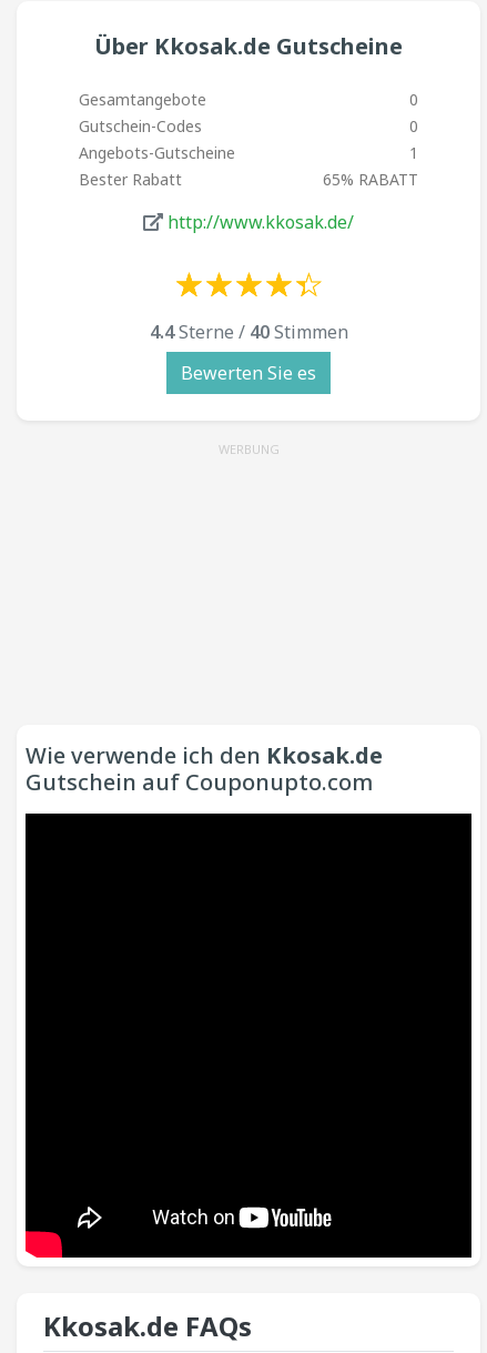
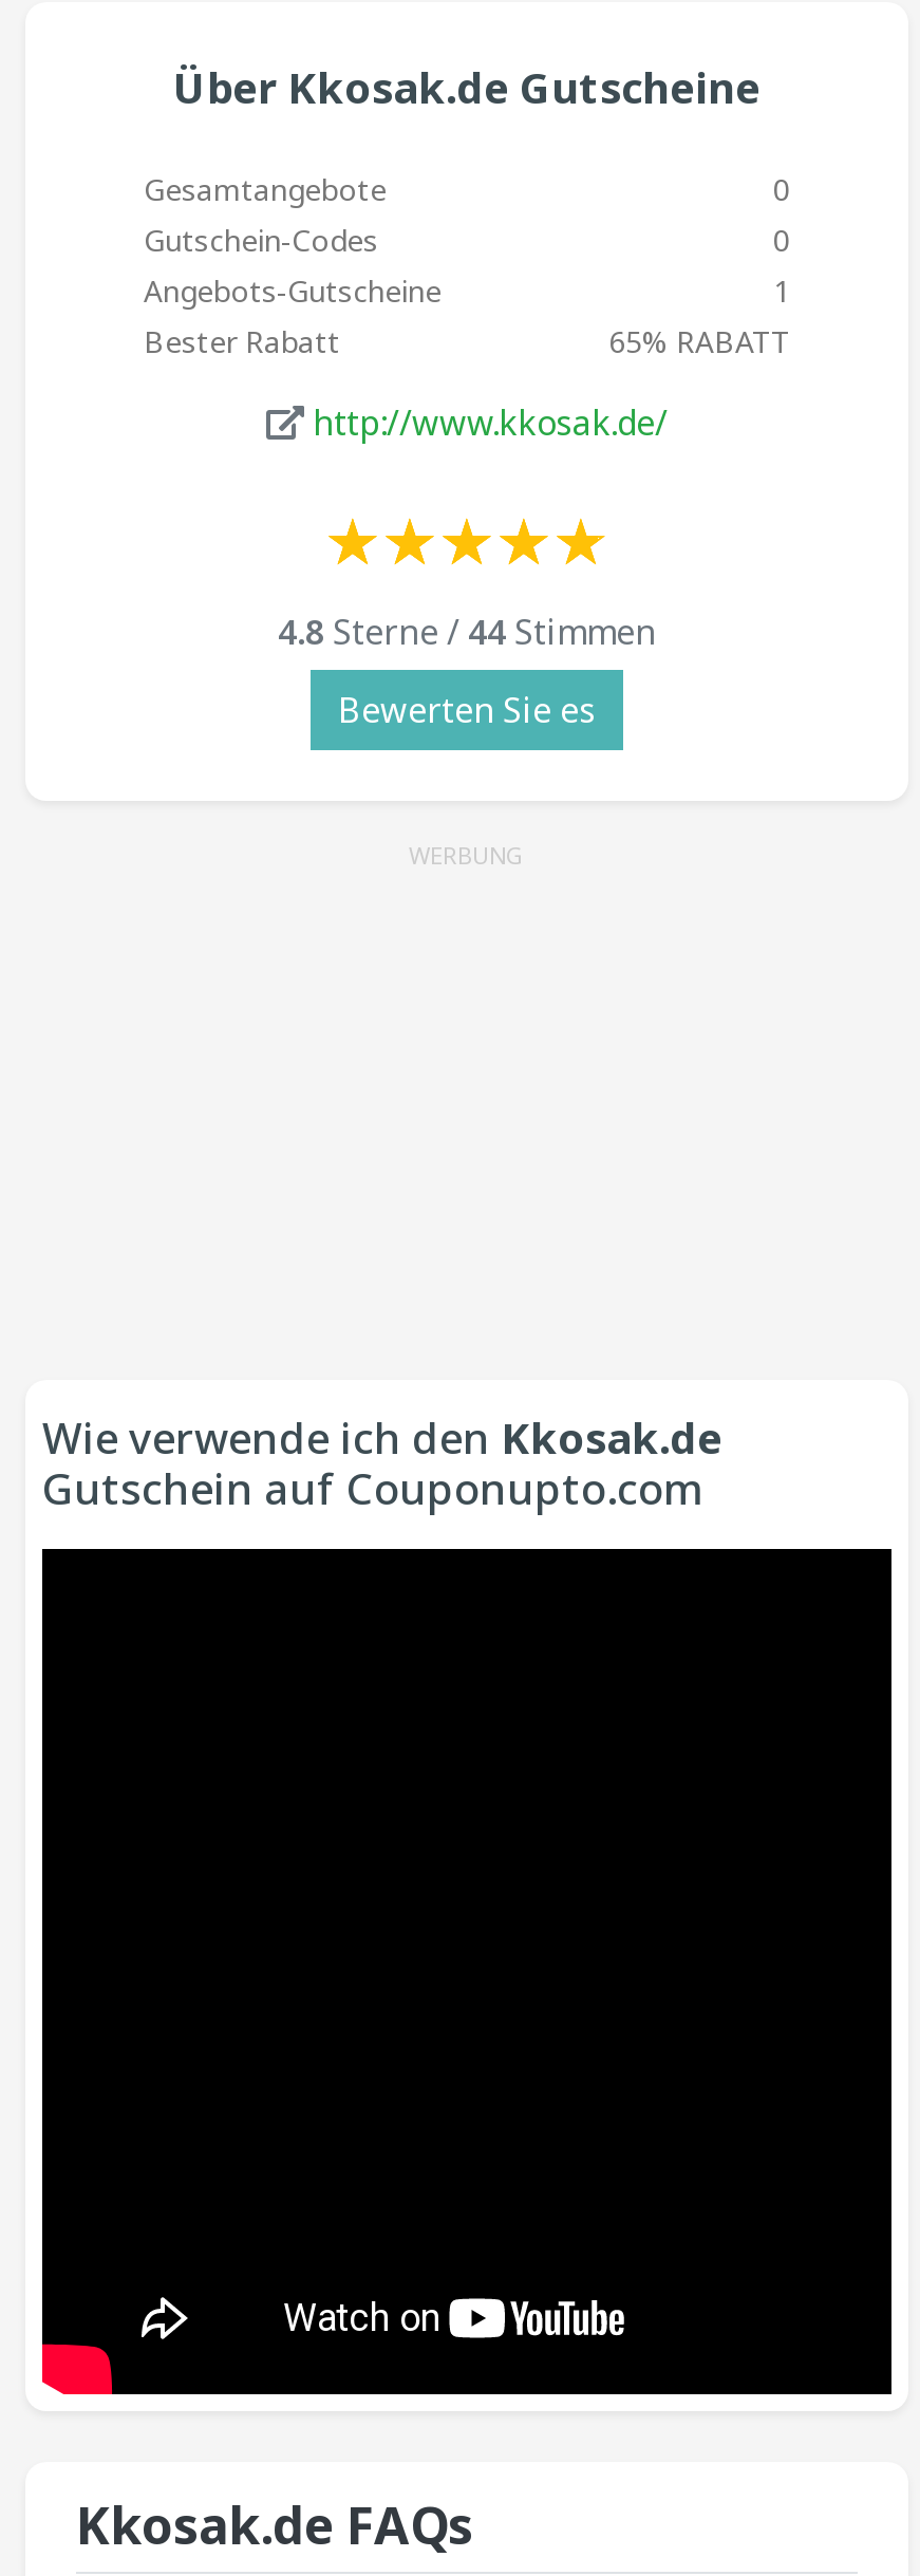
[149,320,348,345] 4.4 Sterne / 40 Stimmen -> [278,609,656,656] 4.8 Sterne / 44 Stimmen

